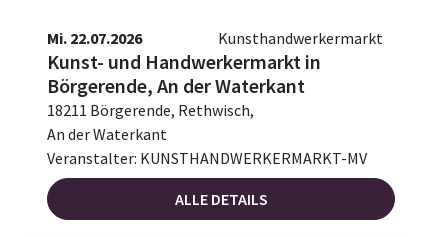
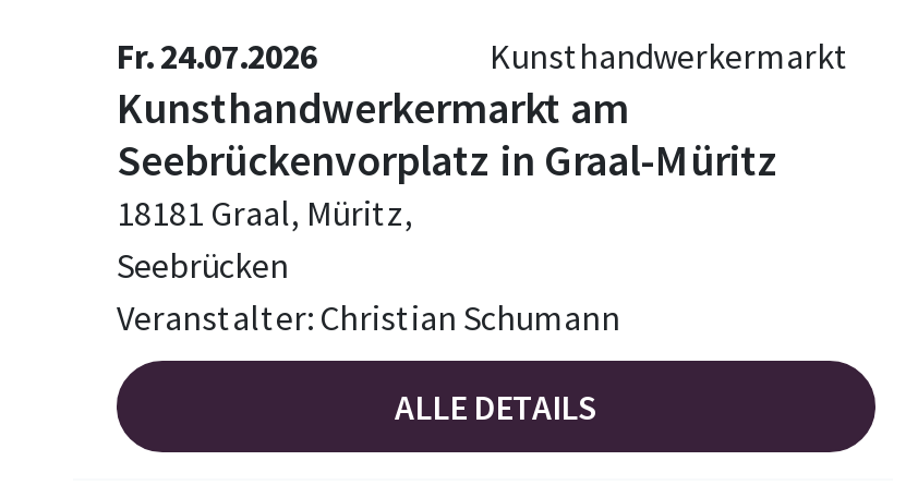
[47,28,142,48] Mi. 22.07.2026 -> [117,34,317,77] Fr. 24.07.2026
[47,49,367,168] Kunst- und Handwerkermarkt in | Börgerende, An der Waterkant | 18211 Börgerende, Rethwisch, | An der Waterkant | Veranstalter: KUNSTHANDWERKERMARKT-MV -> [117,80,780,339] Kunsthandwerkermarkt am | Seebrückenvorplatz in Graal-Müritz | 18181 Graal, Müritz, | Seebrücken | Veranstalter: Christian Schumann

